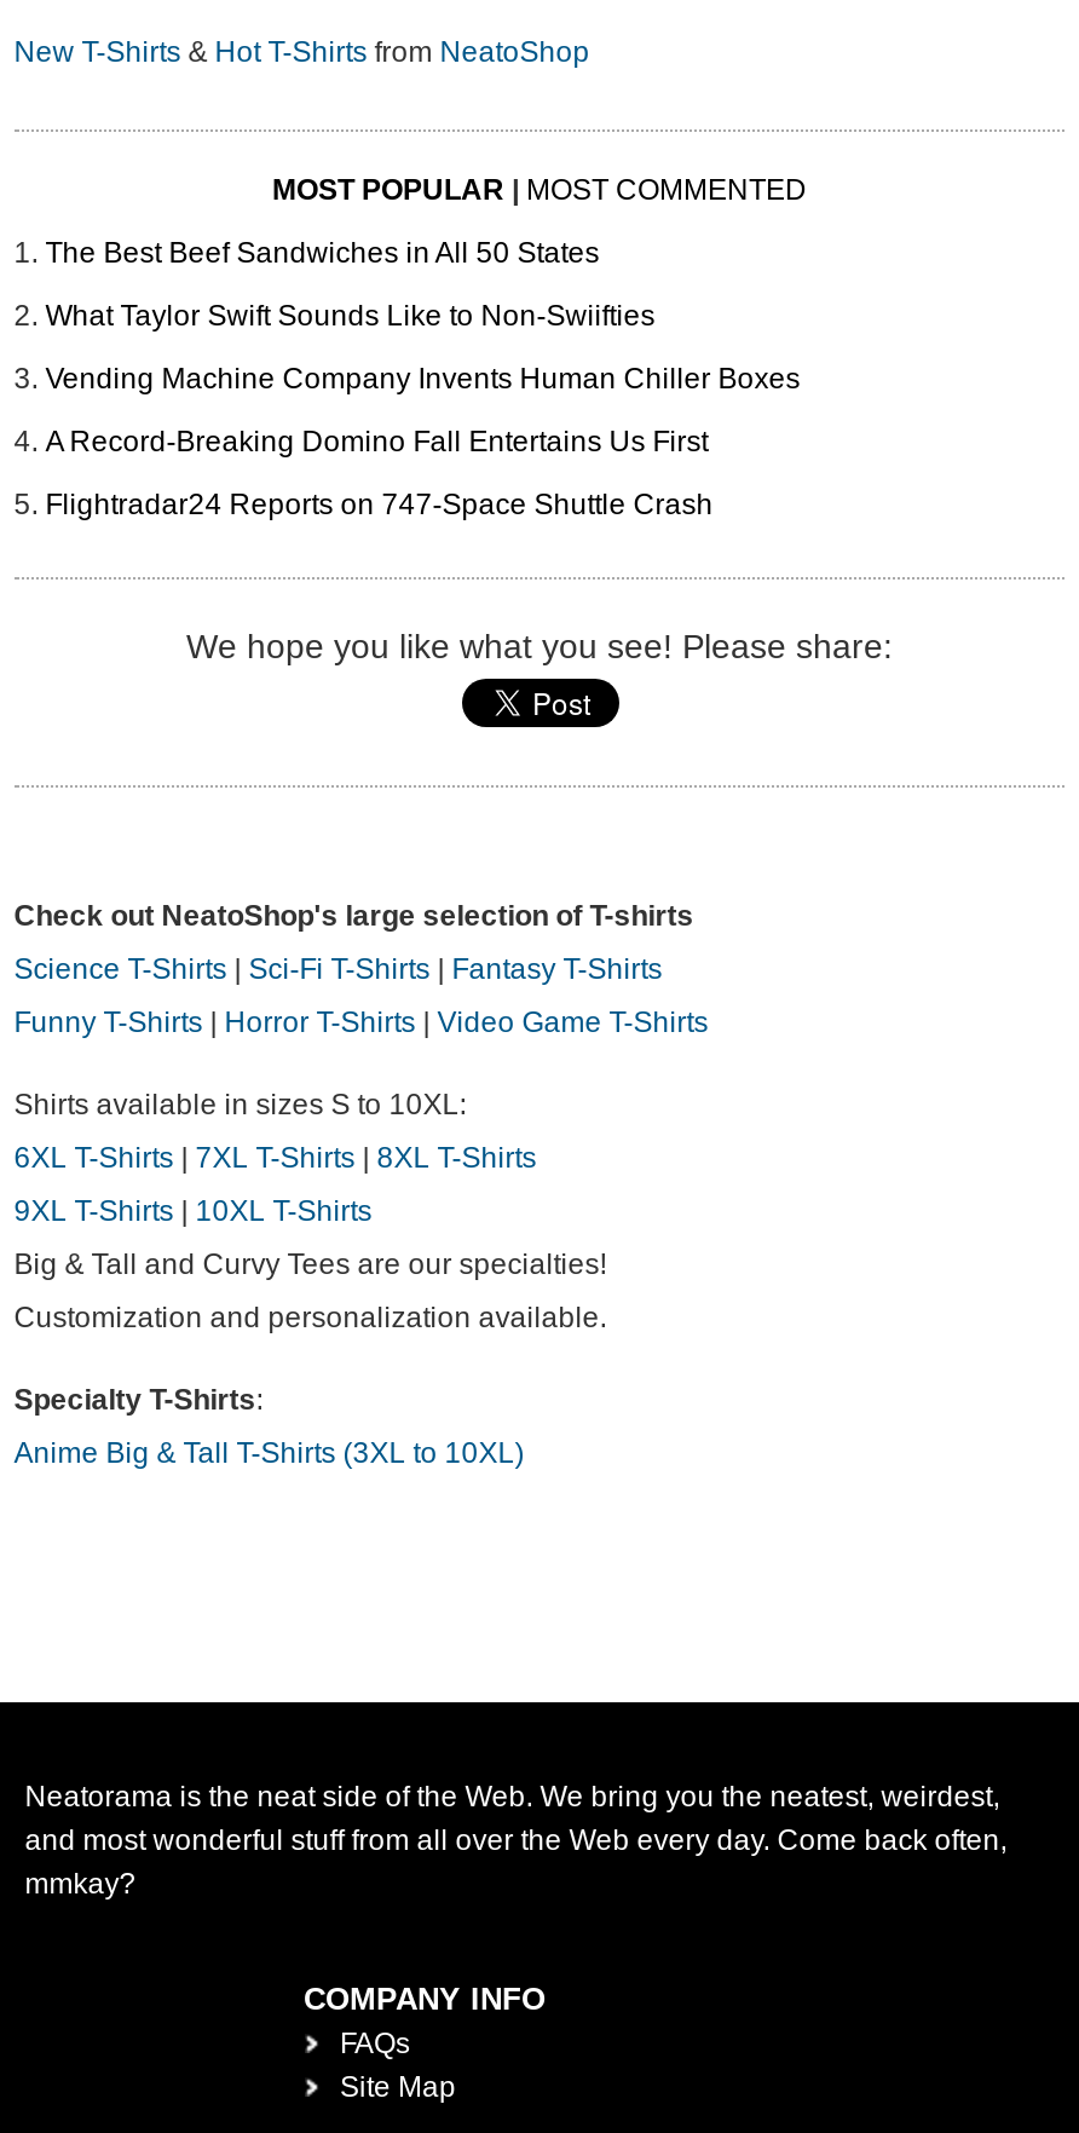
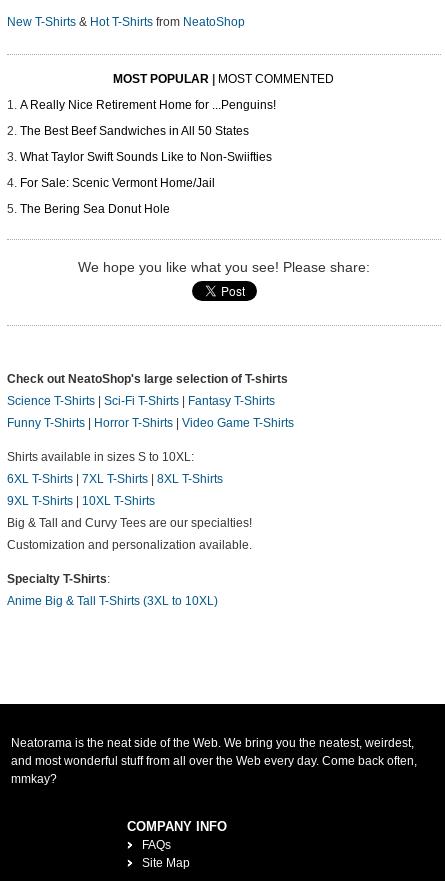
none -> [20,98,276,112] A Really Nice Retirement Home for ...Penguins!
moved [45,237,655,334] -> [20,124,272,164]: The Best Beef Sandwiches in All 50 States | What Taylor Swift Sounds Like to Non-Swiifties
[45,363,800,523] Vending Machine Company Invents Human Chiller Boxes | A Record-Breaking Domino Fall Entertains Us First | Flightradar24 Reports on 747-Space Shuttle Crash -> [20,176,215,216] For Sale: Scenic Vermont Home/Jail | The Bering Sea Donut Hole

